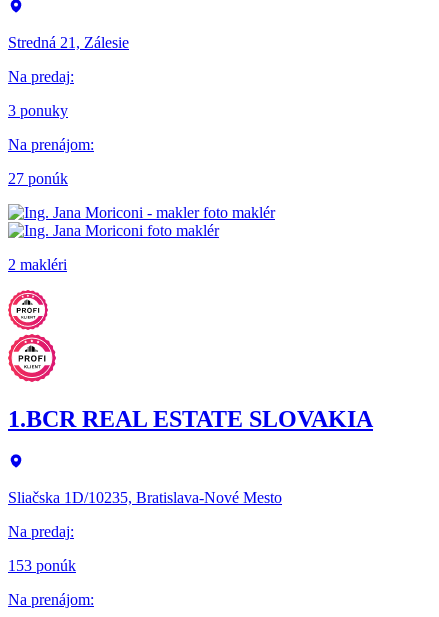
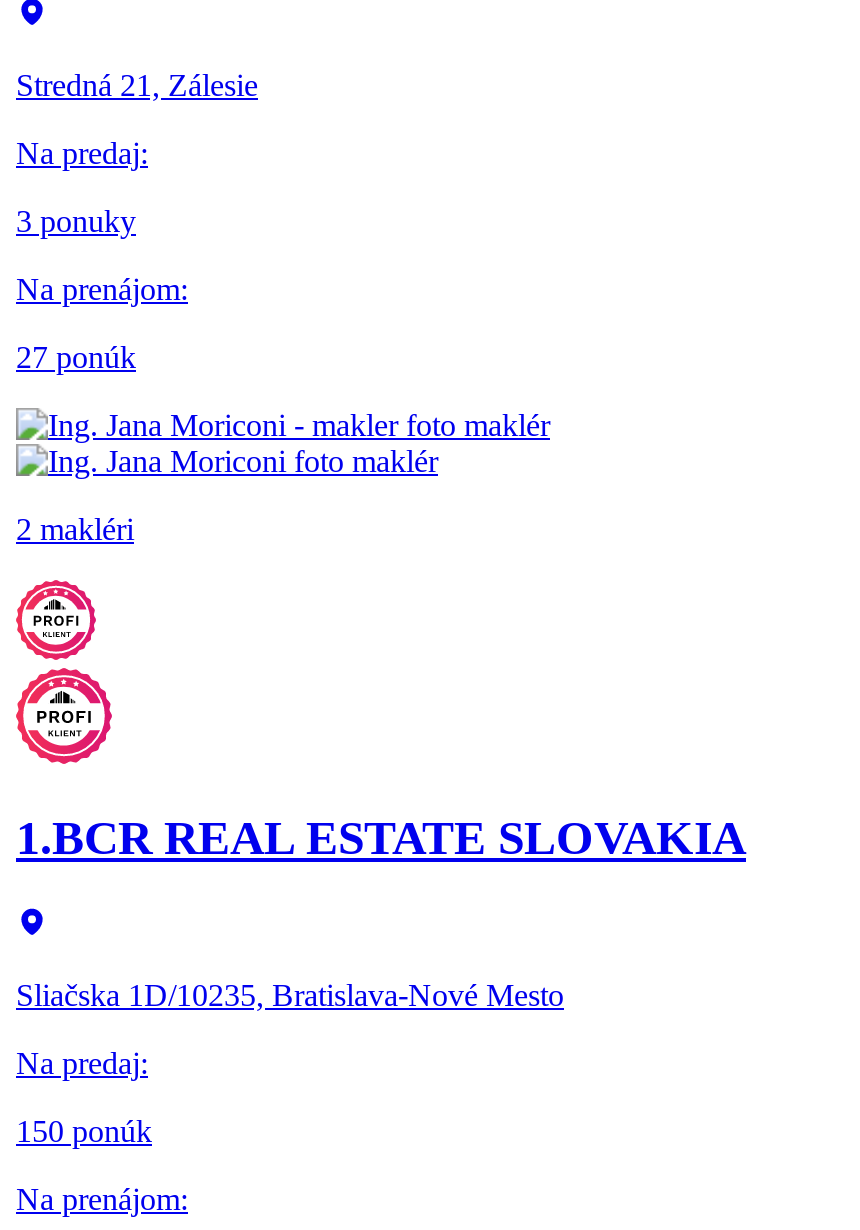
[8,557,76,574] 153 ponúk -> [16,1113,152,1147] 150 ponúk

